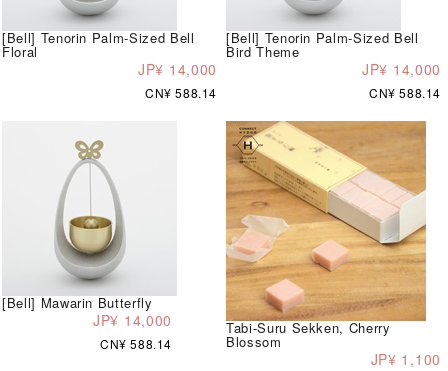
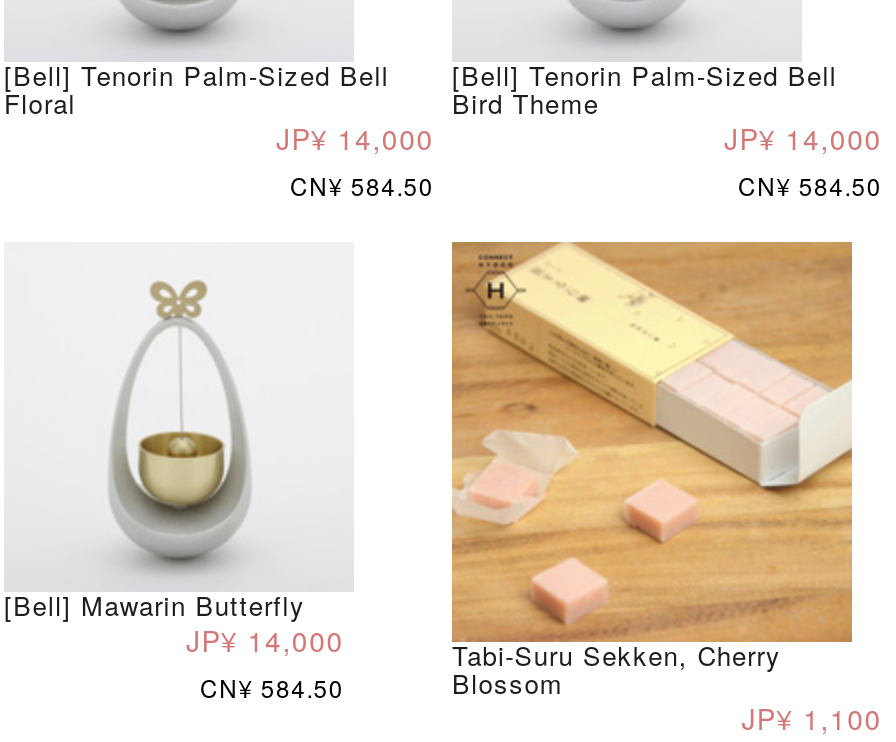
[145,84,217,101] CN¥ 588.14 -> [290,167,434,201] CN¥ 584.50
[369,84,441,101] CN¥ 588.14 -> [738,167,882,201] CN¥ 584.50
[100,335,172,352] CN¥ 588.14 -> [200,669,344,703] CN¥ 584.50

